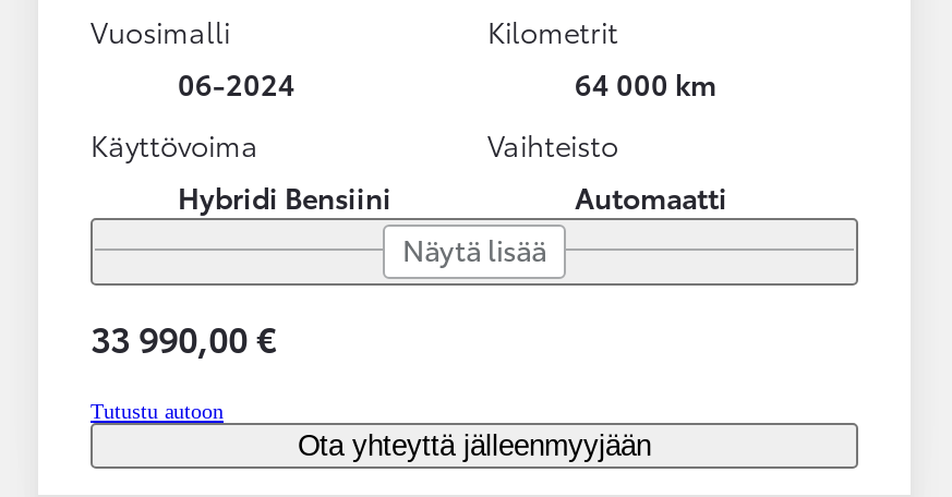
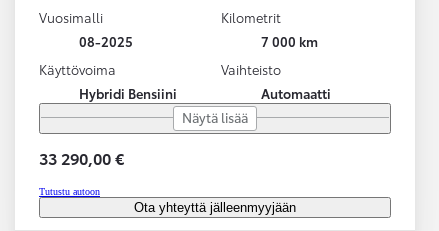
[178,63,296,102] 06-2024 -> [79,32,133,50] 08-2025
[575,63,716,102] 64 000 km -> [261,32,318,50] 7 000 km
[91,311,276,361] 33 990,00 € -> [39,146,124,169] 33 290,00 €

